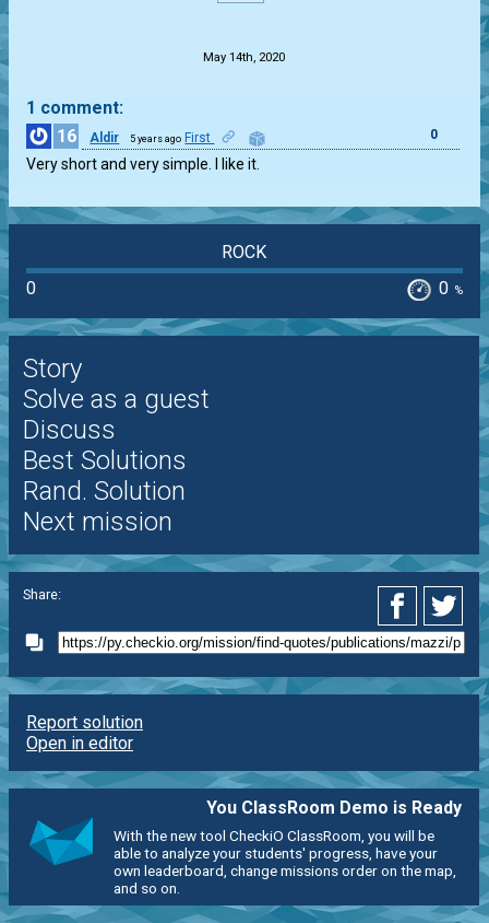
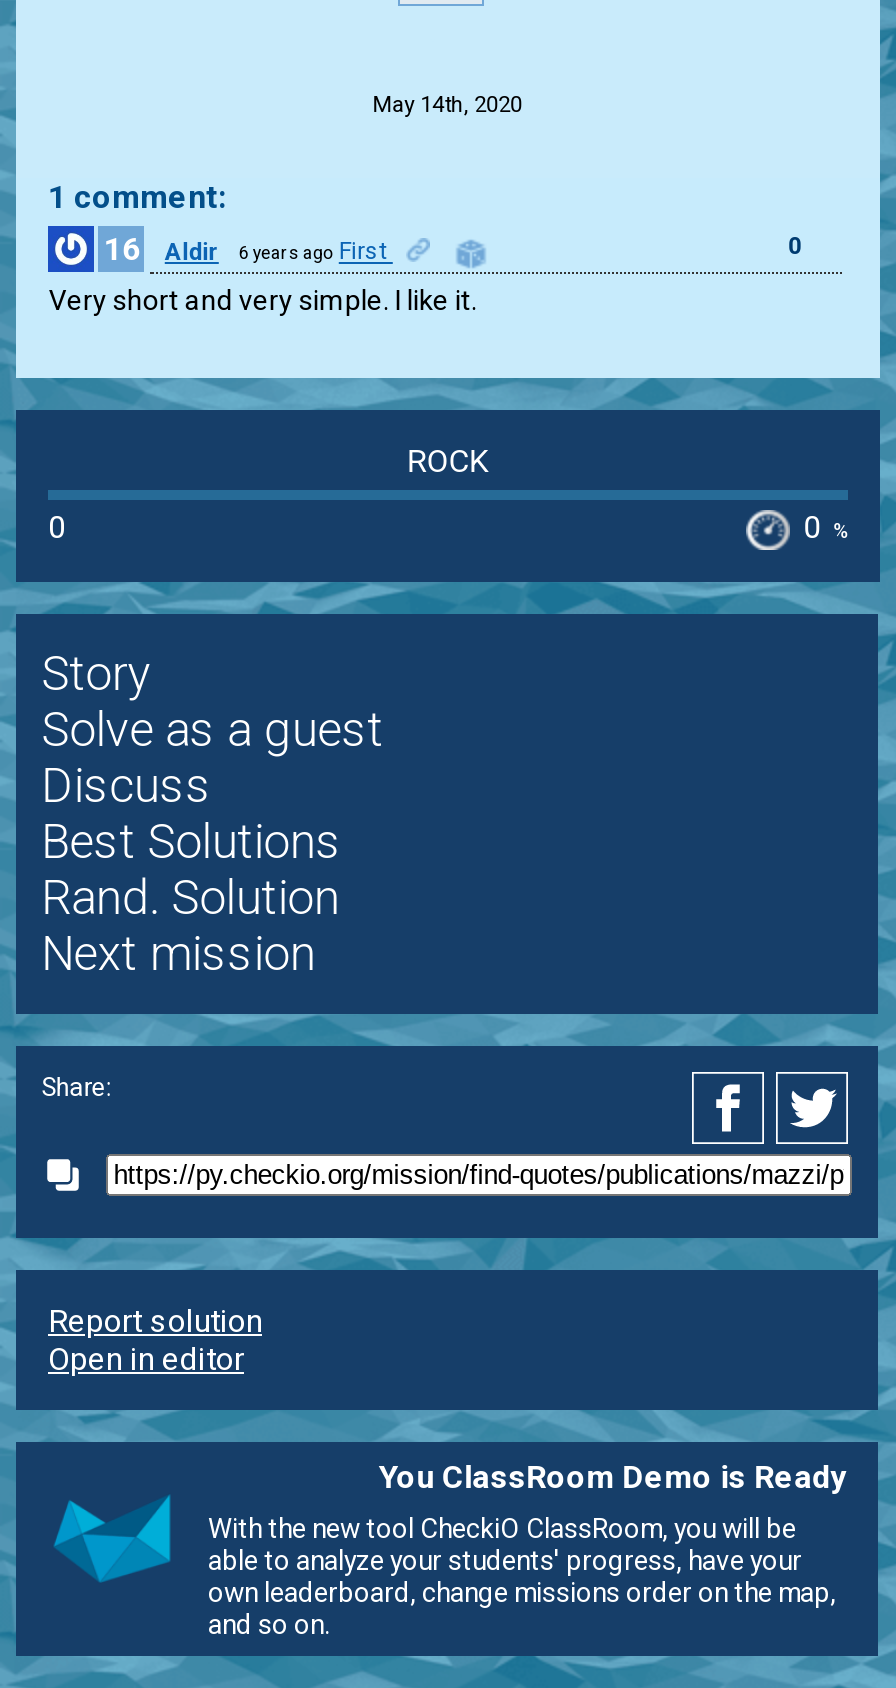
[130,130,214,145] 5 years ago First -> [239,237,393,265] 6 years ago First

